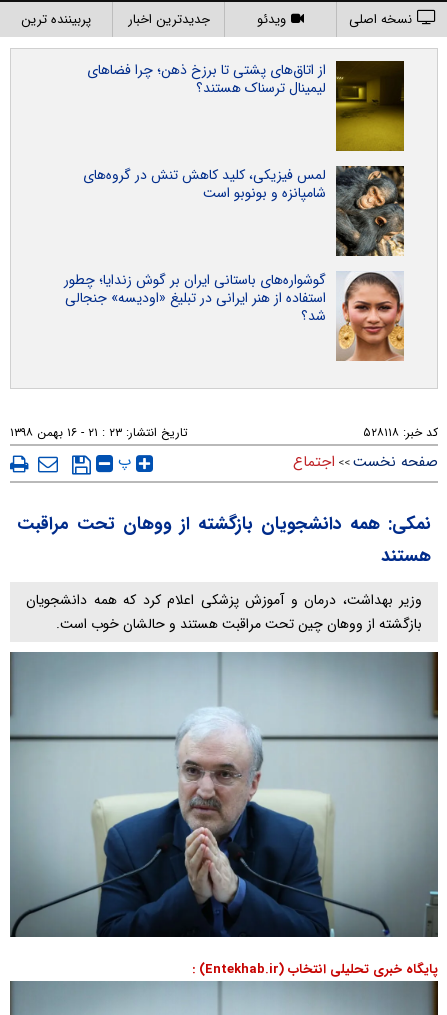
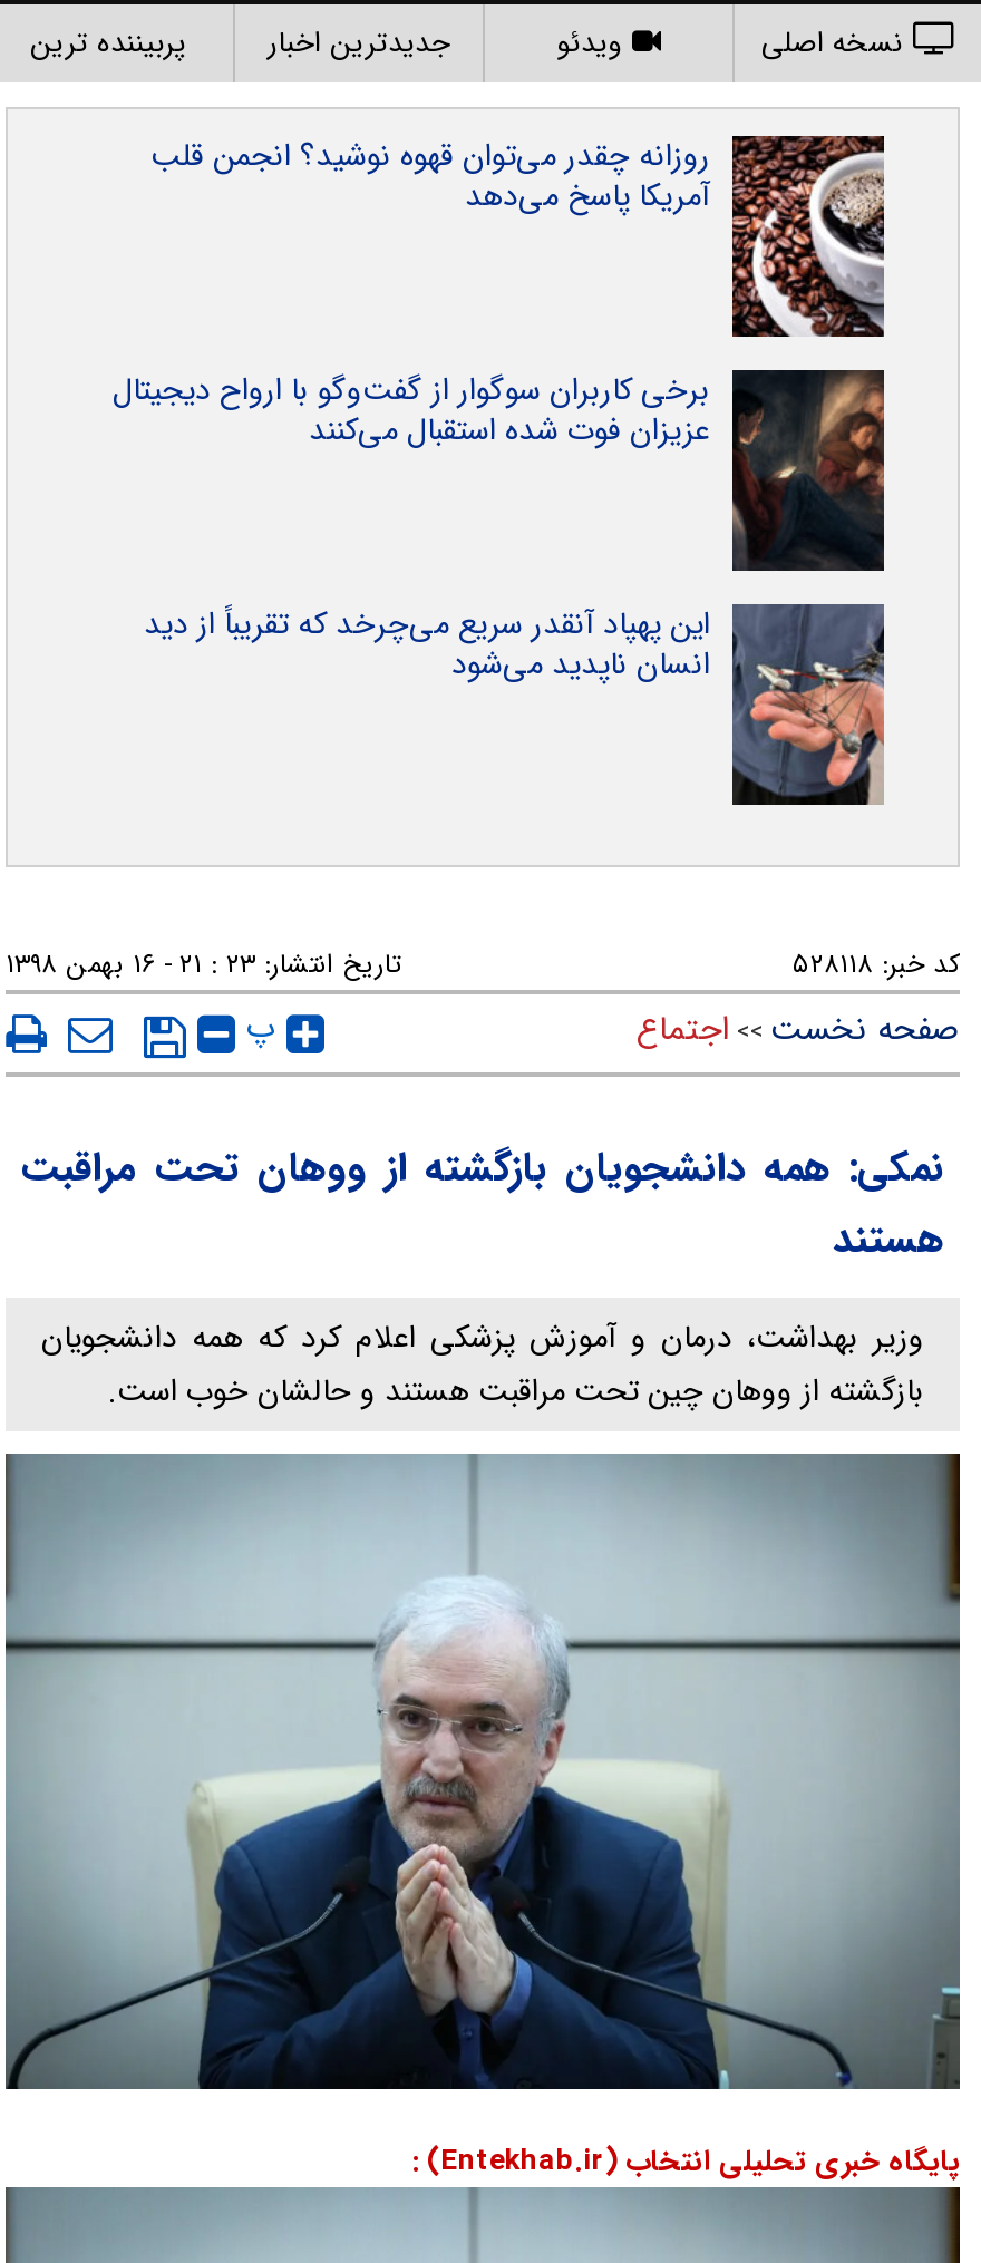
[87,59,405,152] [image] | از اتاق‌های پشتی تا برزخ ذهن؛ چرا فضاهای | لیمینال ترسناک هستند؟ -> [150,132,886,339] [image] | روزانه چقدر می‌توان قهوه نوشید؟ انجمن قلب | آمریکا پاسخ می‌دهد
[83,164,405,257] [image] | لمس فیزیکی، کلید کاهش تنش در گروه‌های | شامپانزه و بونوبو است -> [113,366,886,573] [image] | برخی کاربران سوگوار از گفت‌وگو با ارواح دیجیتال | عزیزان فوت شده استقبال می‌کنند
[64,269,404,362] [image] | گوشواره‌های باستانی ایران بر گوش زندایا؛ چطور | استفاده از هنر ایرانی در تبلیغ «اودیسه» جنجالی | شد؟ -> [144,600,886,807] [image] | این پهپاد آنقدر سریع می‌چرخد که تقریباً از دید | انسان ناپدید می‌شود

